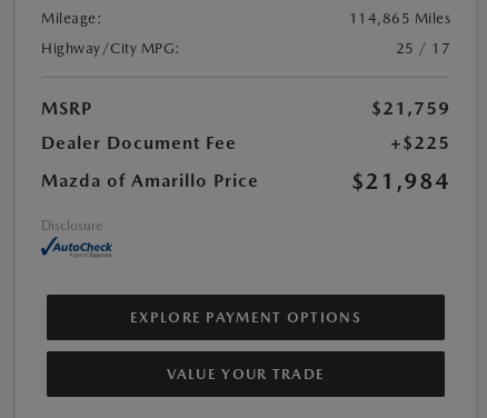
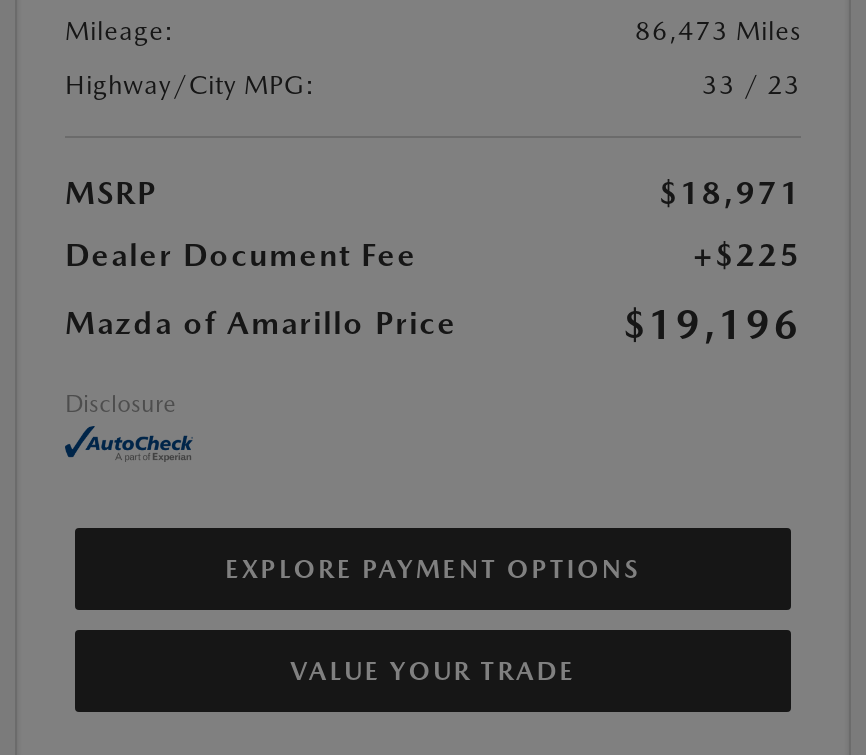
[349,10,450,26] 114,865 Miles -> [635,17,801,47] 86,473 Miles
[395,40,450,56] 25 / 17 -> [702,71,801,101] 33 / 23
[371,98,450,119] $21,759 -> [659,175,801,213] $18,971
[351,168,450,194] $21,984 -> [623,301,801,349] $19,196

